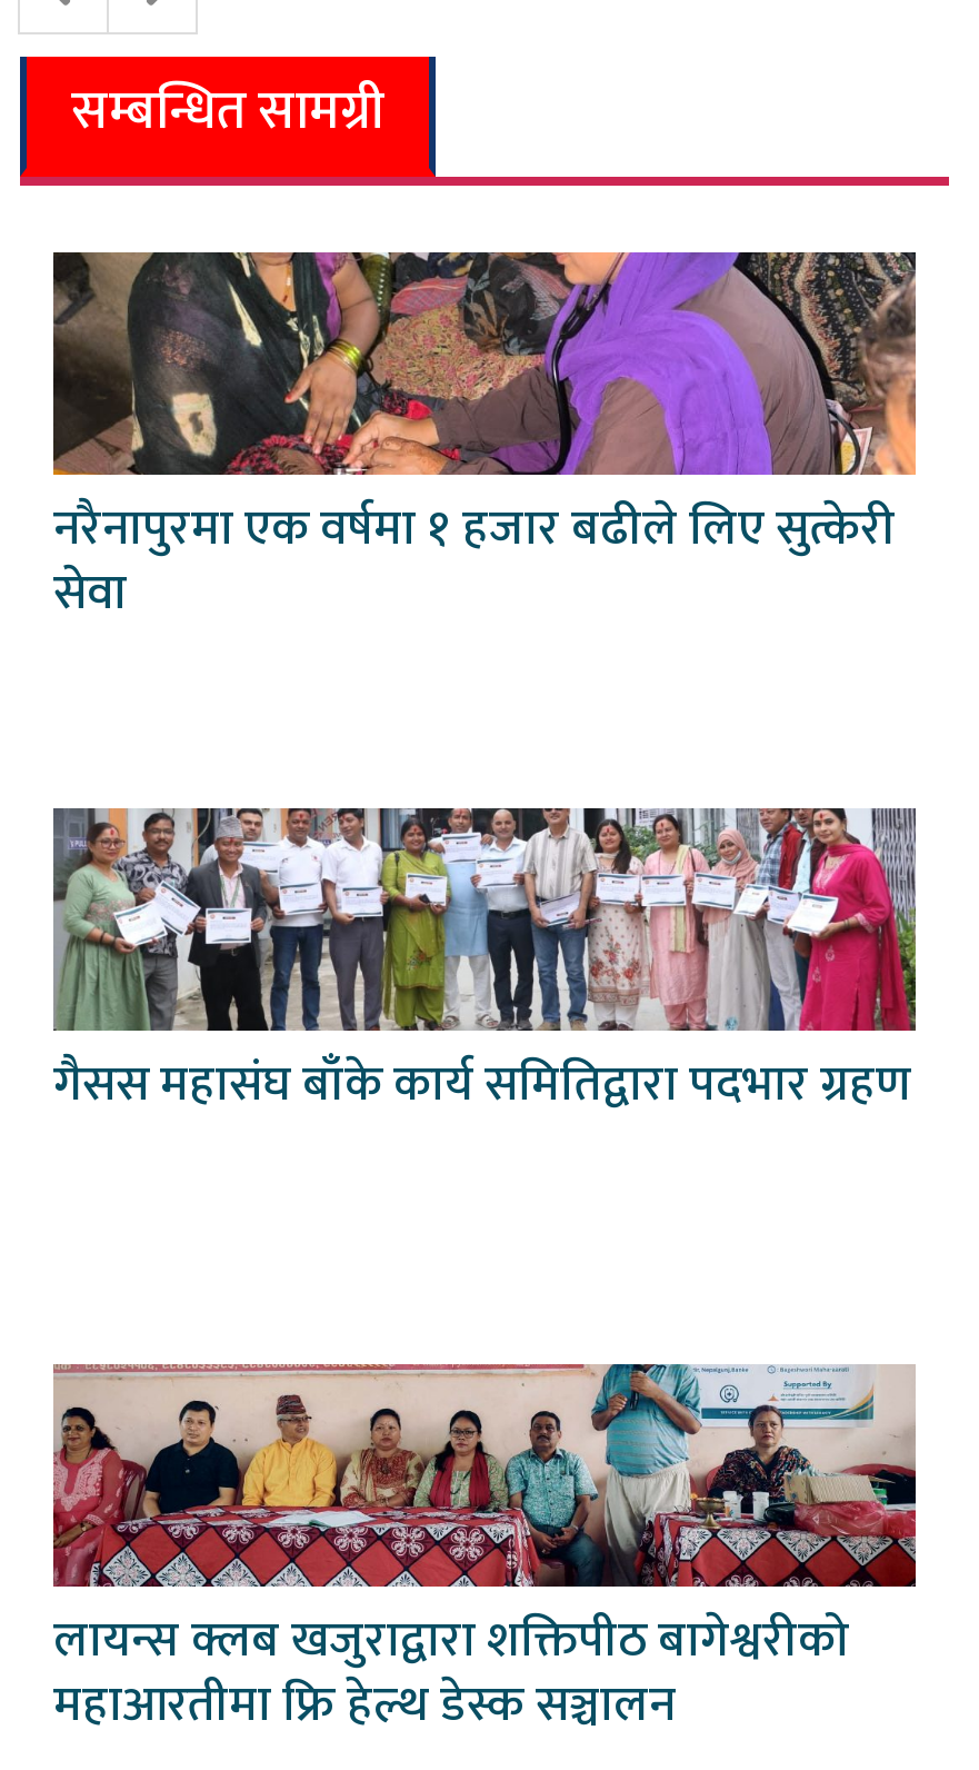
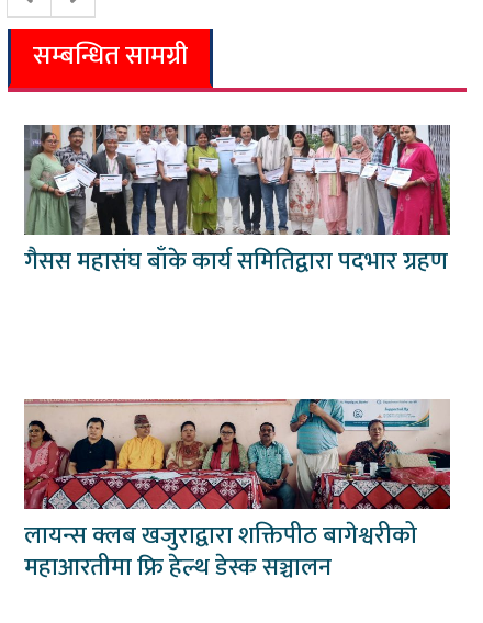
[53,251,918,635] [image] | नरैनापुरमा एक वर्षमा १ हजार बढीले लिए सुत्केरी | सेवा -> none

